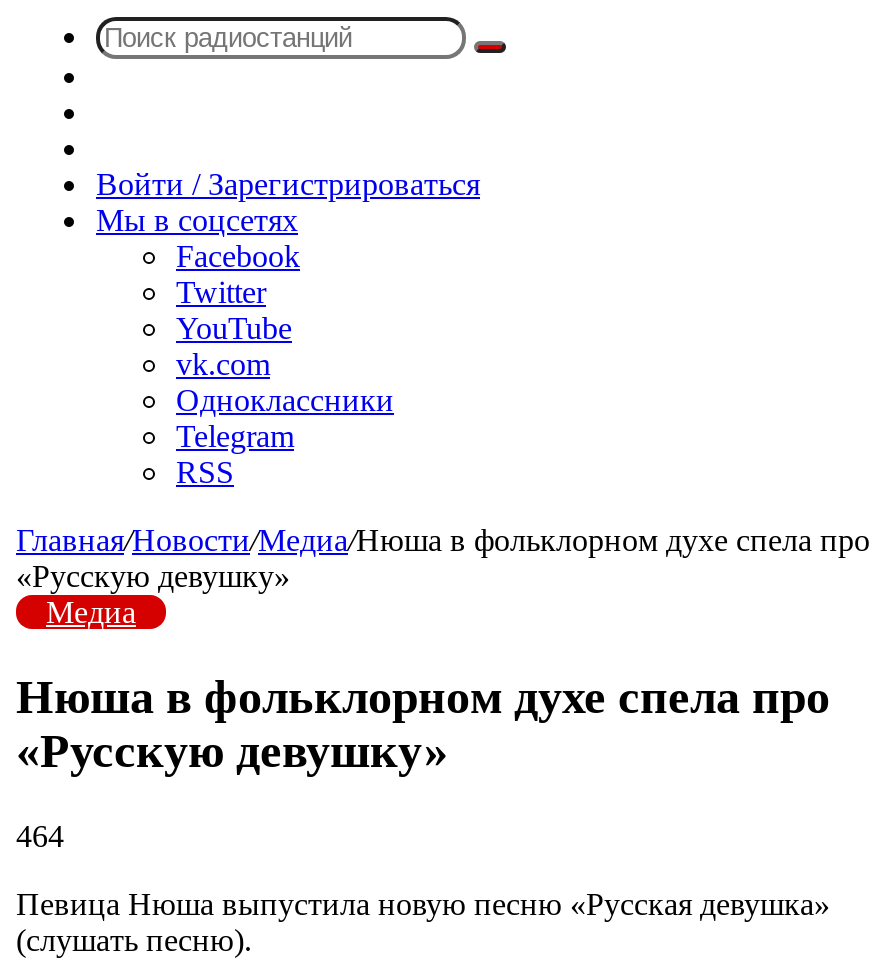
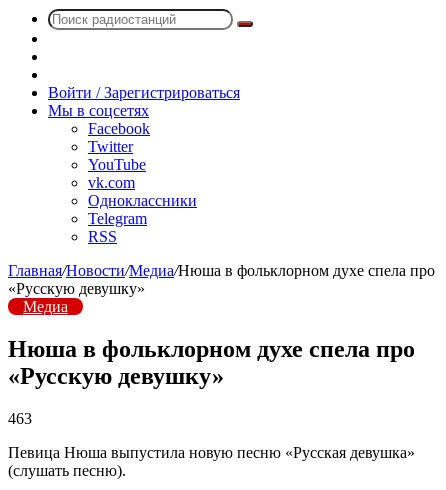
[16,819,64,853] 464 -> [8,410,32,427] 463

